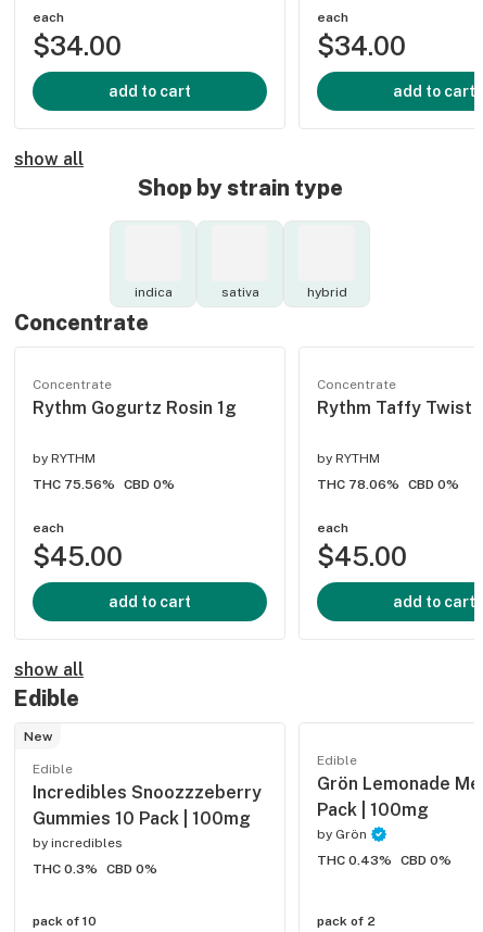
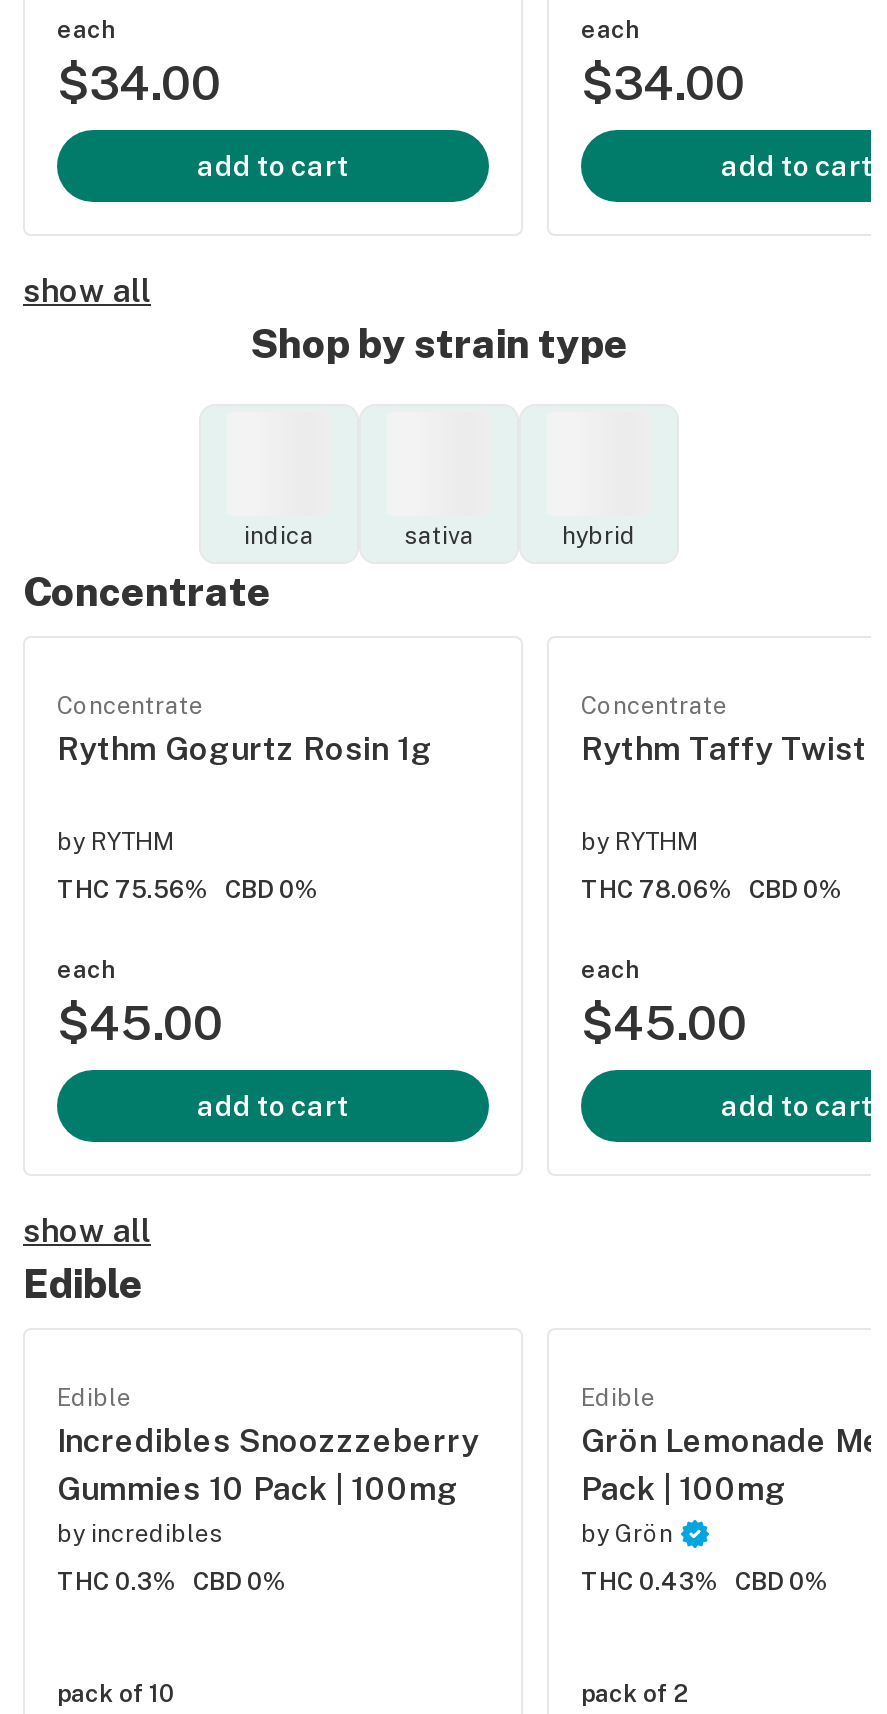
[24,729,52,744] New -> none

